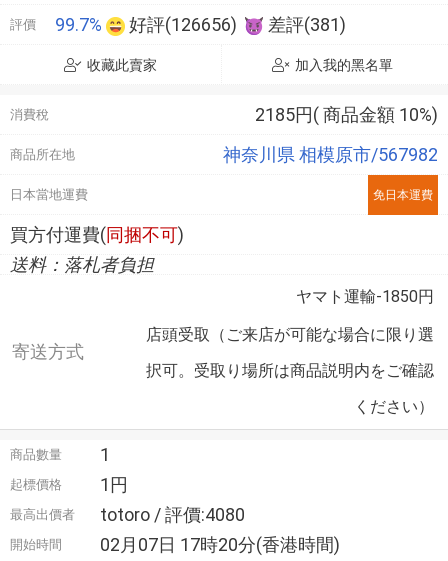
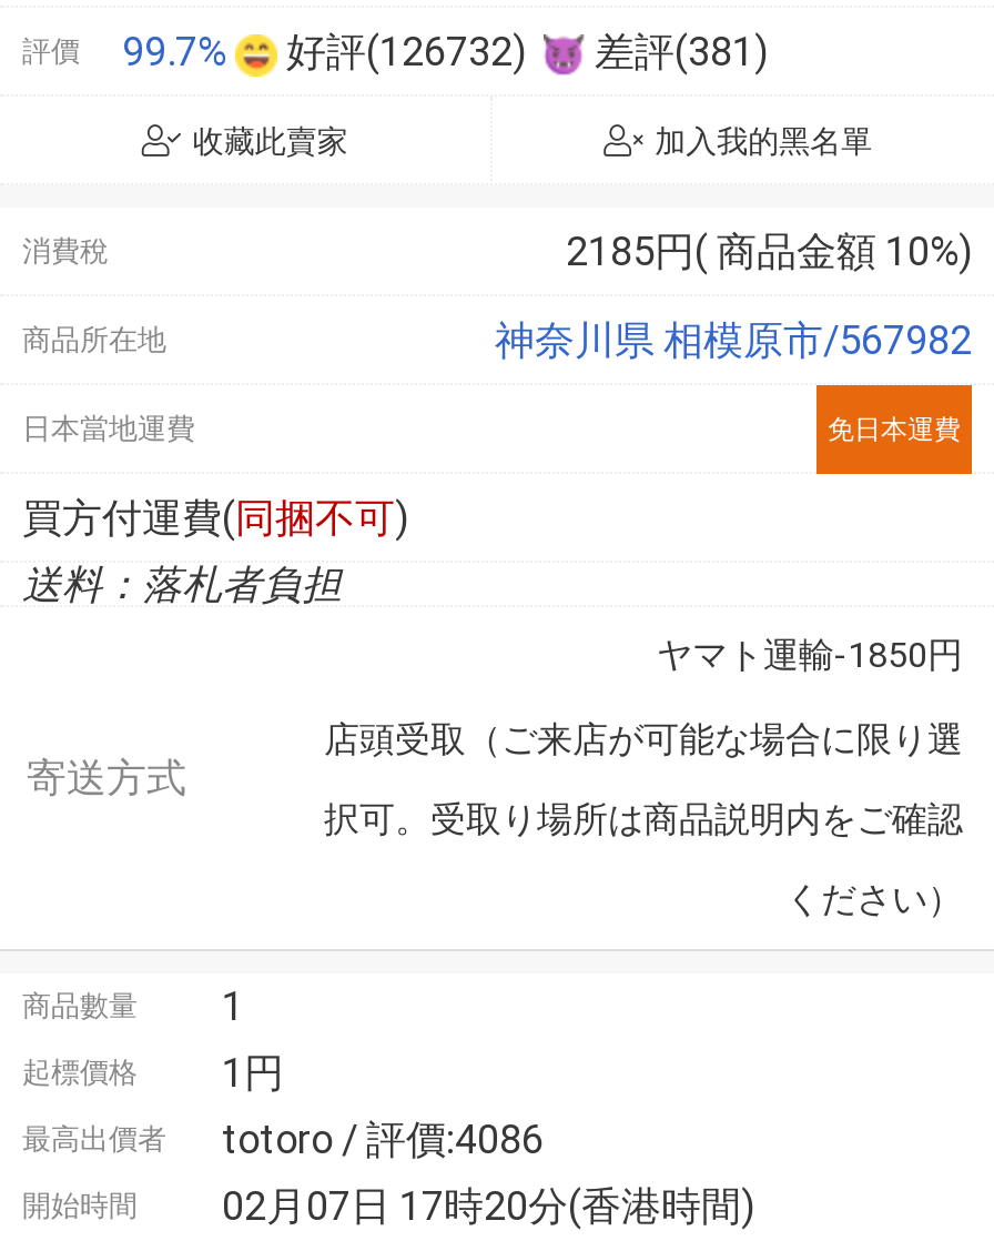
[10,14,346,35] 評價 99.7% 好評(126656) 差評(381) -> [22,28,768,75] 評價 99.7% 好評(126732) 差評(381)
[10,504,245,525] 最高出價者 totoro / 評價:4080 -> [22,1116,544,1162] 最高出價者 totoro / 評價:4086

